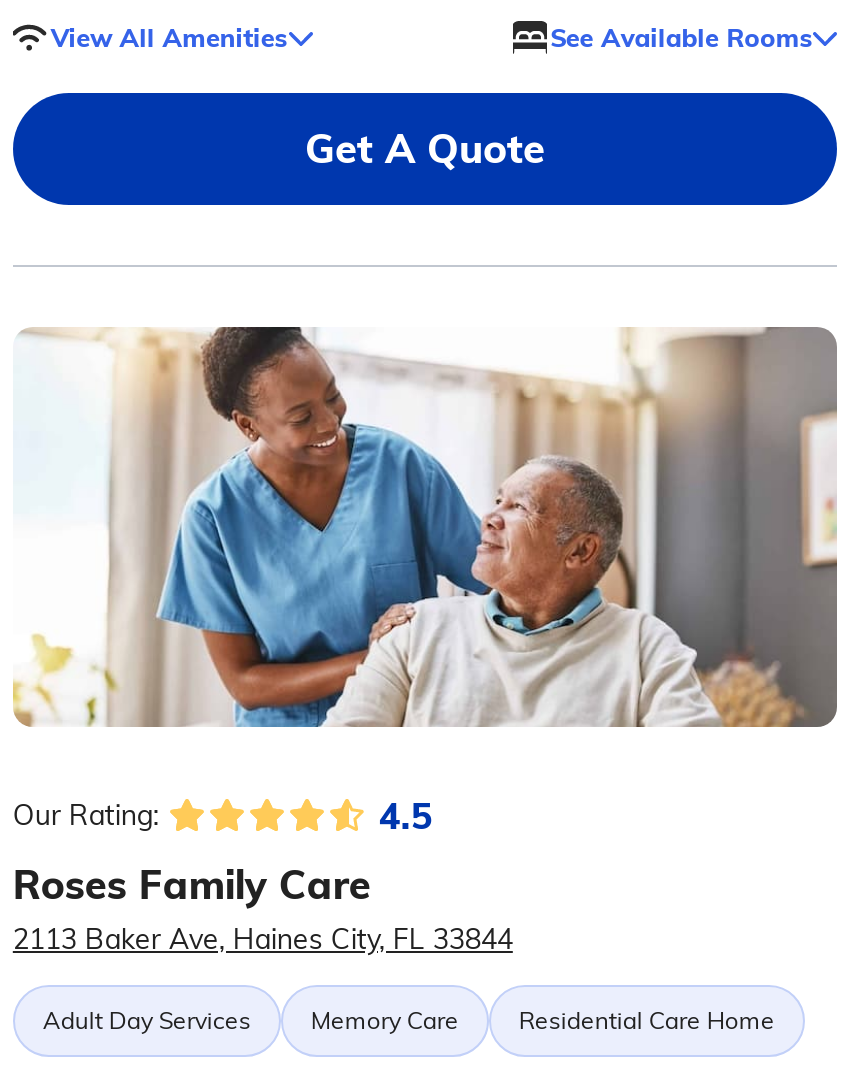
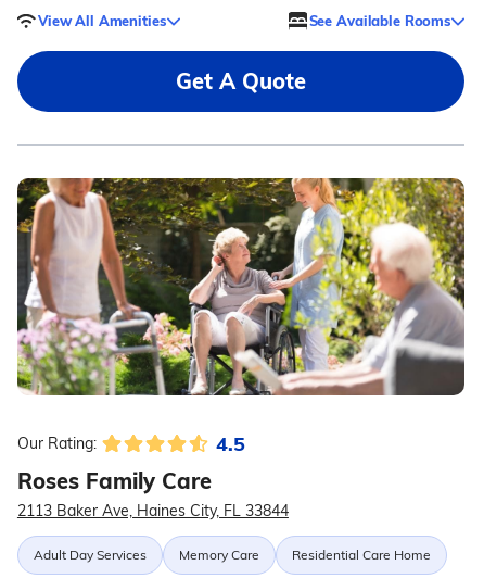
[13,327,837,729] [image] -> [16,177,466,397] [image]

